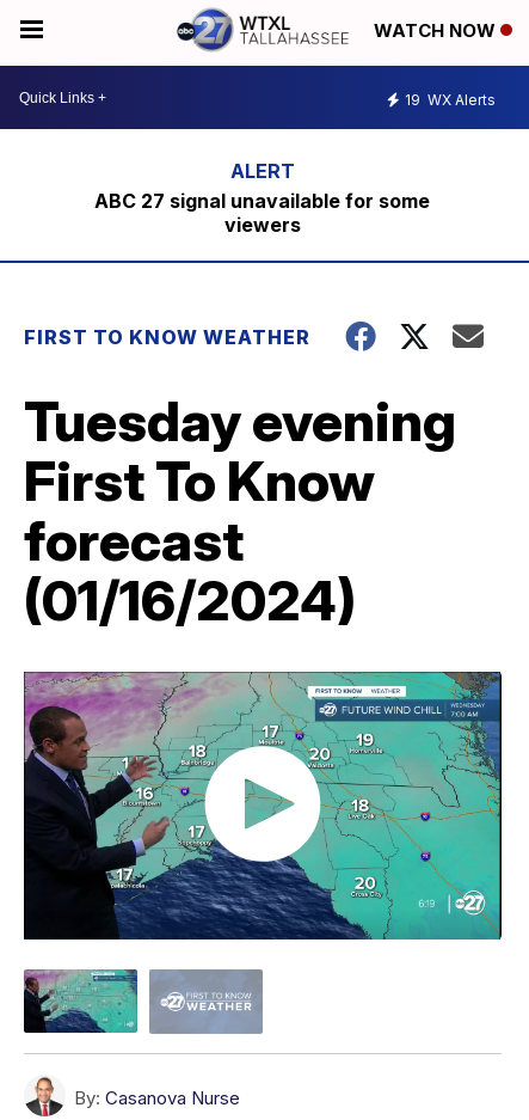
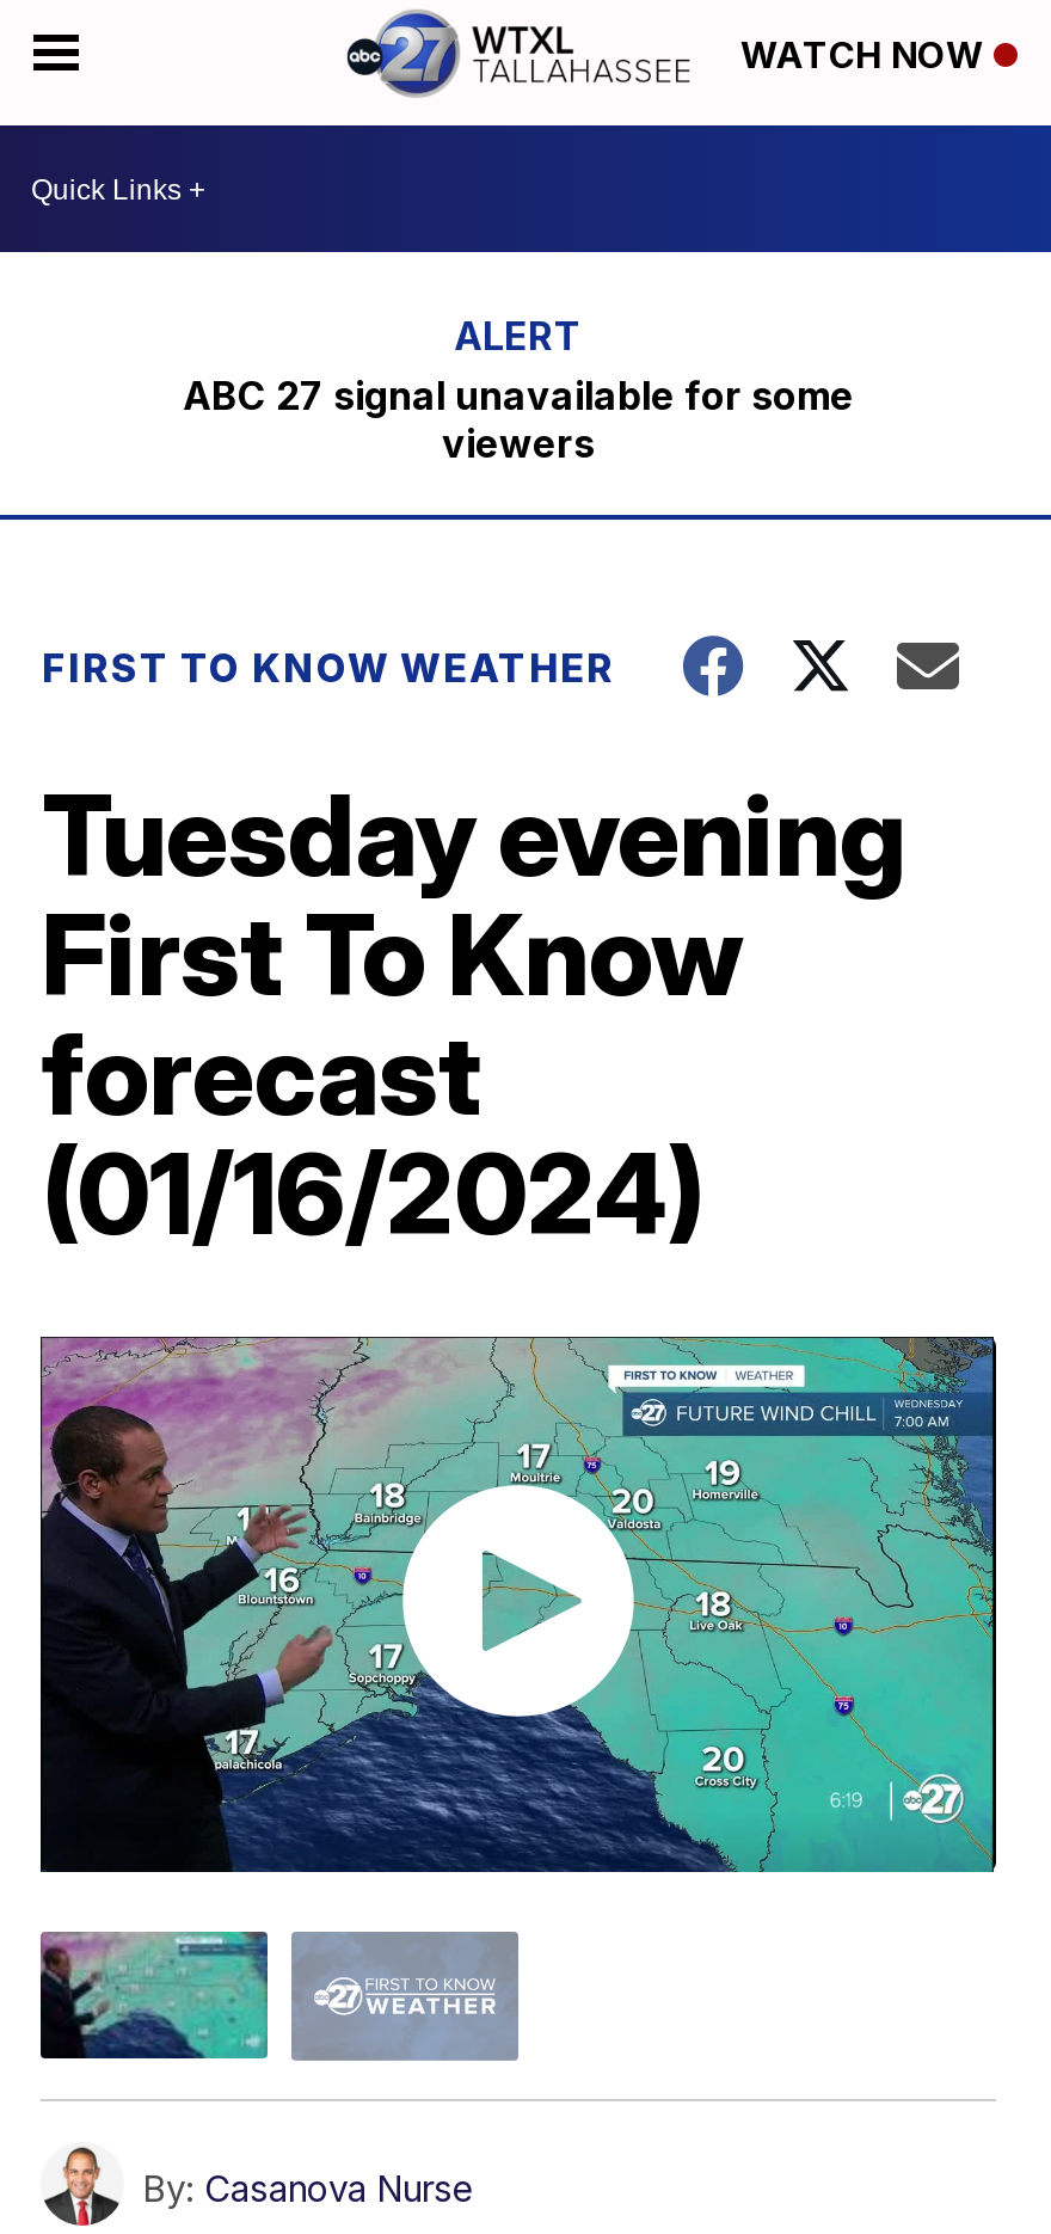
[405,90,496,108] 19 WX Alerts -> none

